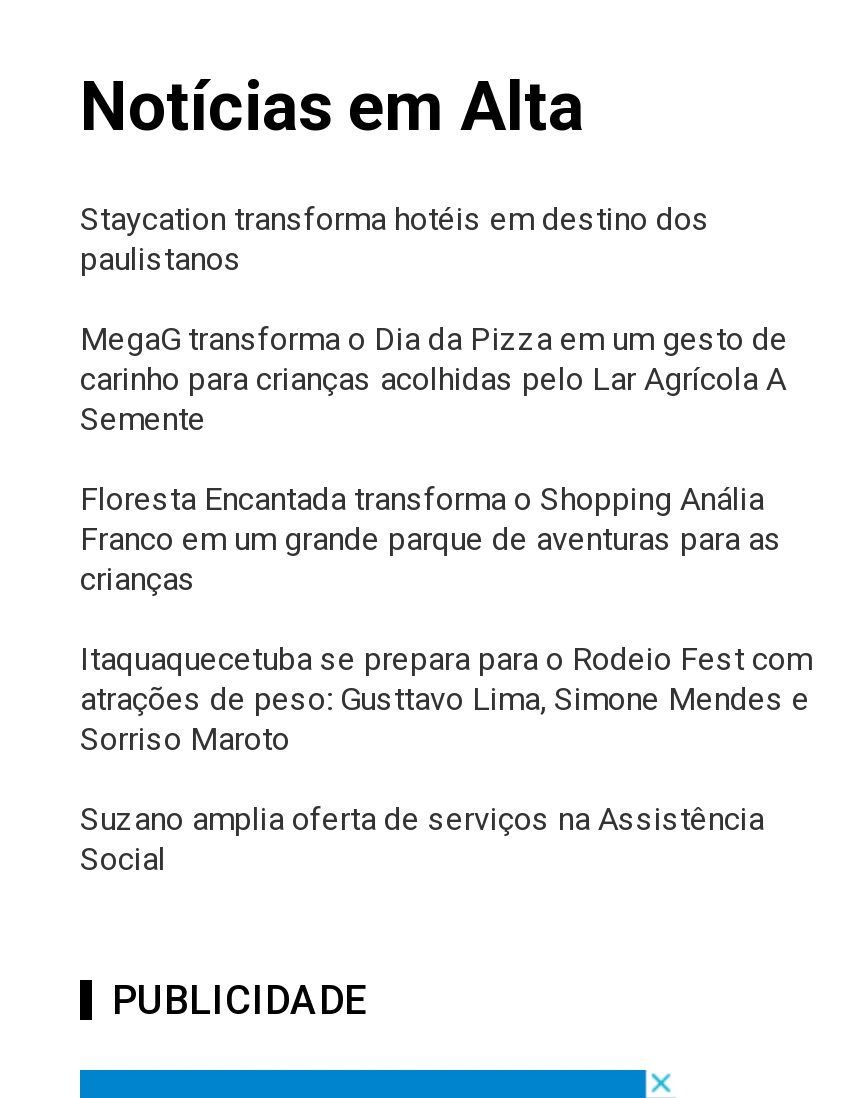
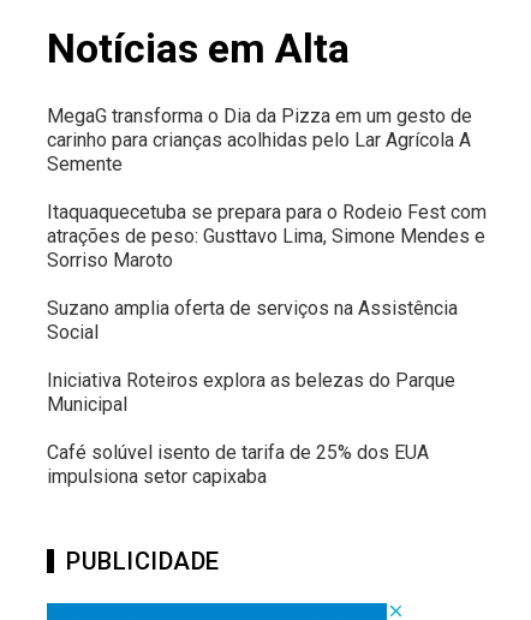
[80,200,710,278] Staycation transforma hotéis em destino dos | paulistanos -> none
moved [80,320,788,438] -> [47,104,472,175]: MegaG transforma o Dia da Pizza em um gesto de | carinho para crianças acolhidas pelo Lar Agrícola A | Semente
[80,480,782,598] Floresta Encantada transforma o Shopping Anália | Franco em um grande parque de aventuras para as | crianças -> none
moved [80,640,812,878] -> [47,200,487,343]: Itaquaquecetuba se prepara para o Rodeio Fest com | atrações de peso: Gusttavo Lima, Simone Mendes e | Sorriso Maroto | Suzano amplia oferta de serviços na Assistência | Social
none -> [47,369,455,488] Iniciativa Roteiros explora as belezas do Parque | Municipal | Café solúvel isento de tarifa de 25% dos EUA | impulsiona setor capixaba

